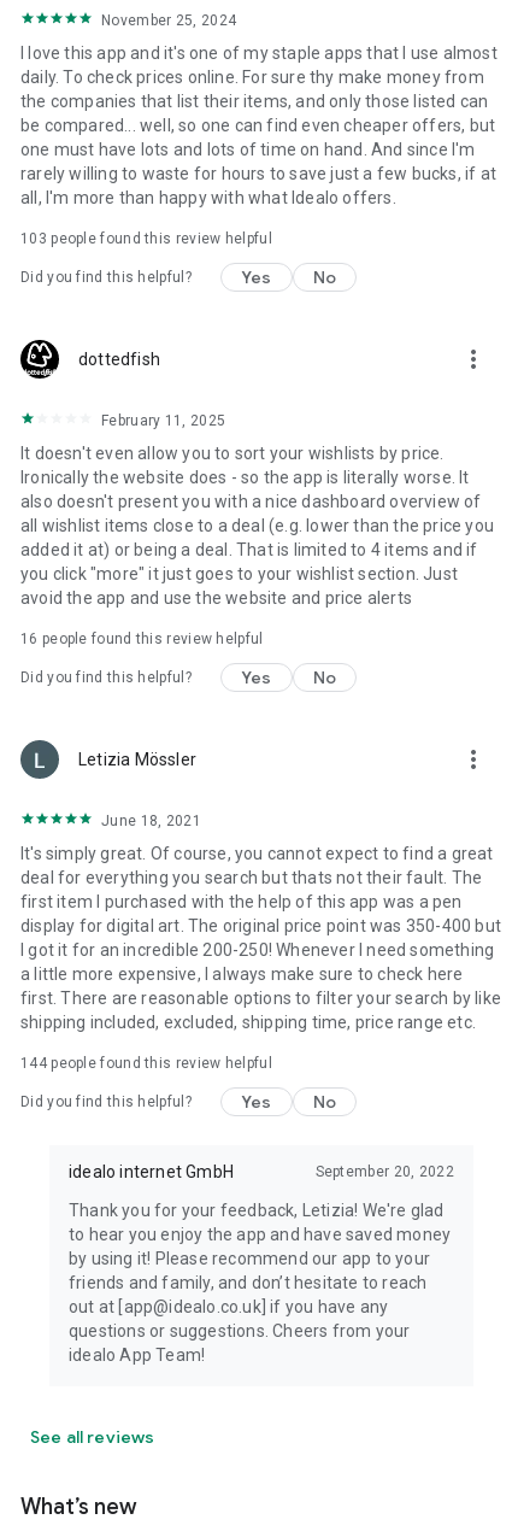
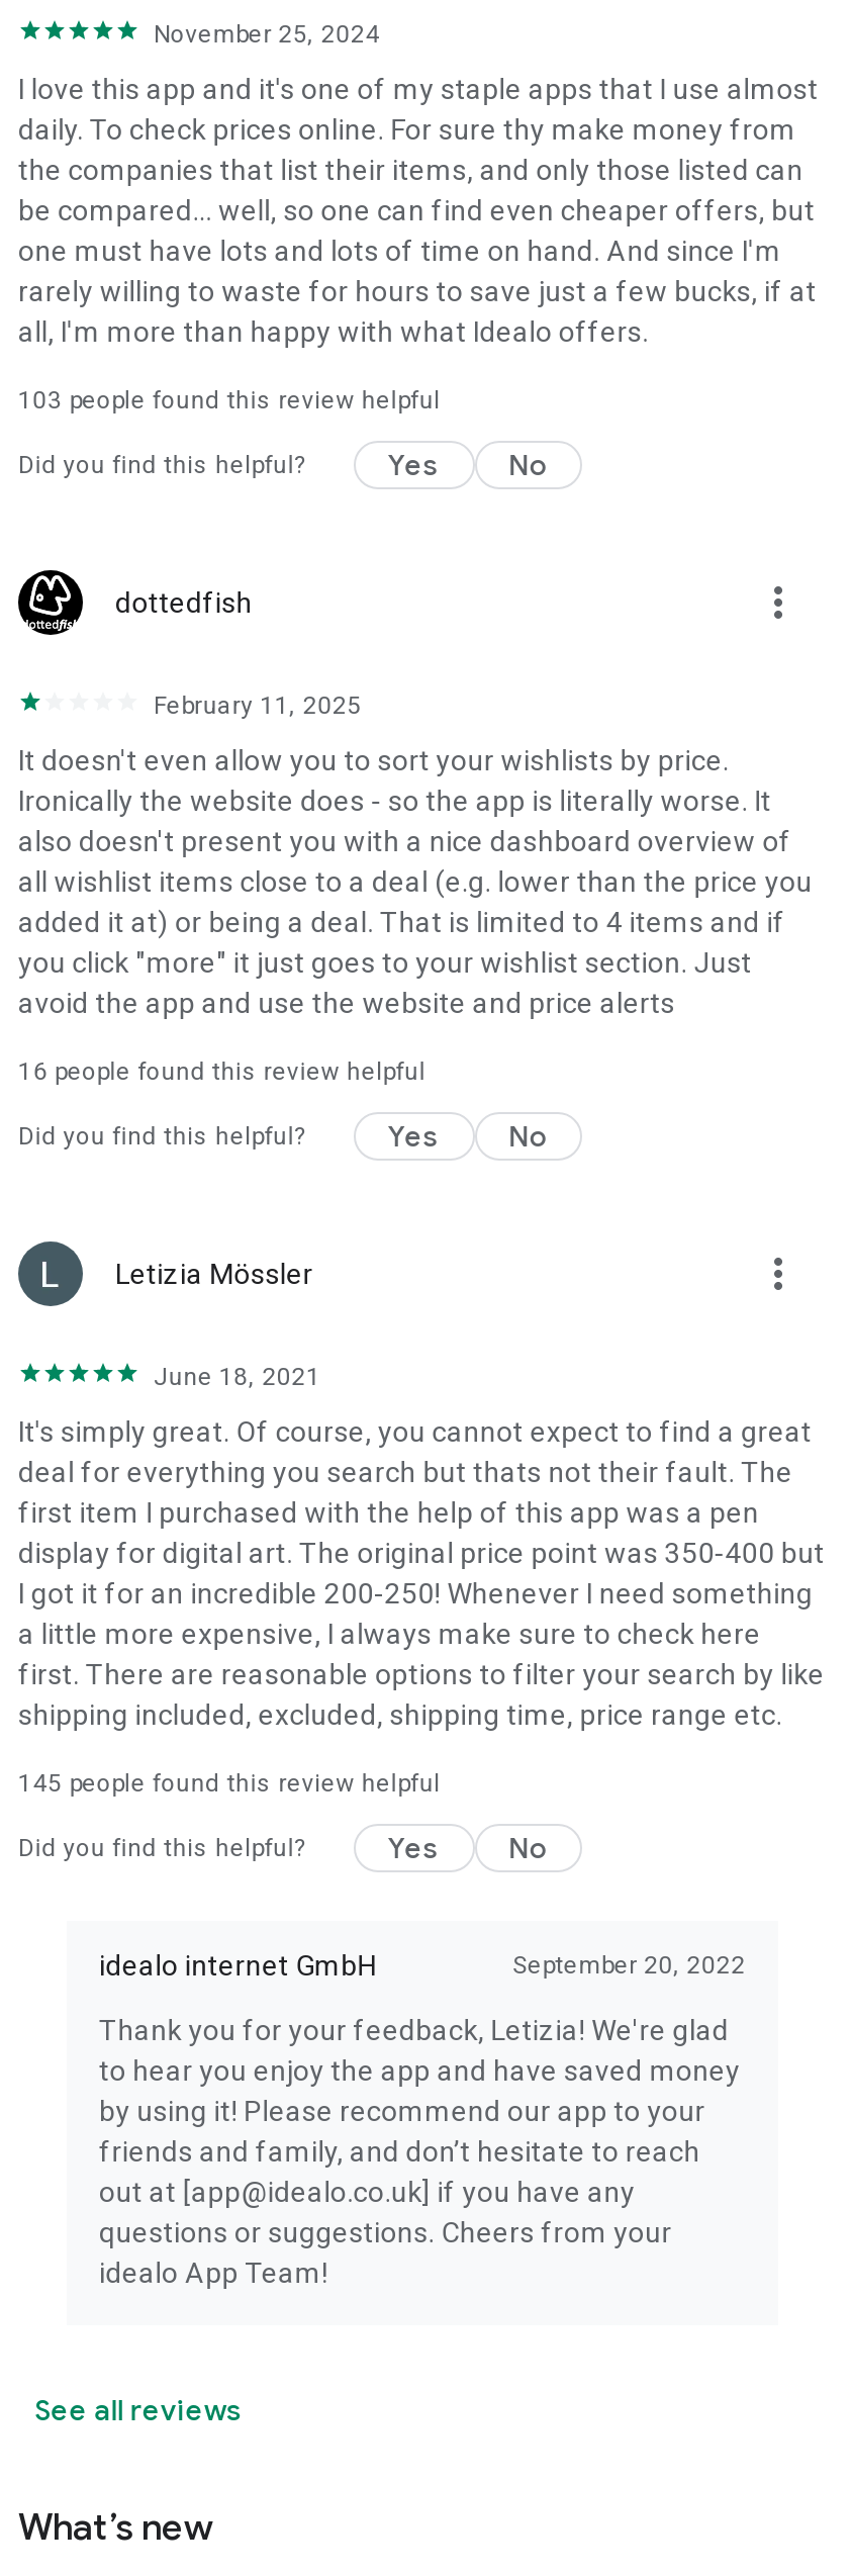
[20,1055,272,1072] 144 people found this review helpful -> [18,1769,440,1798] 145 people found this review helpful

